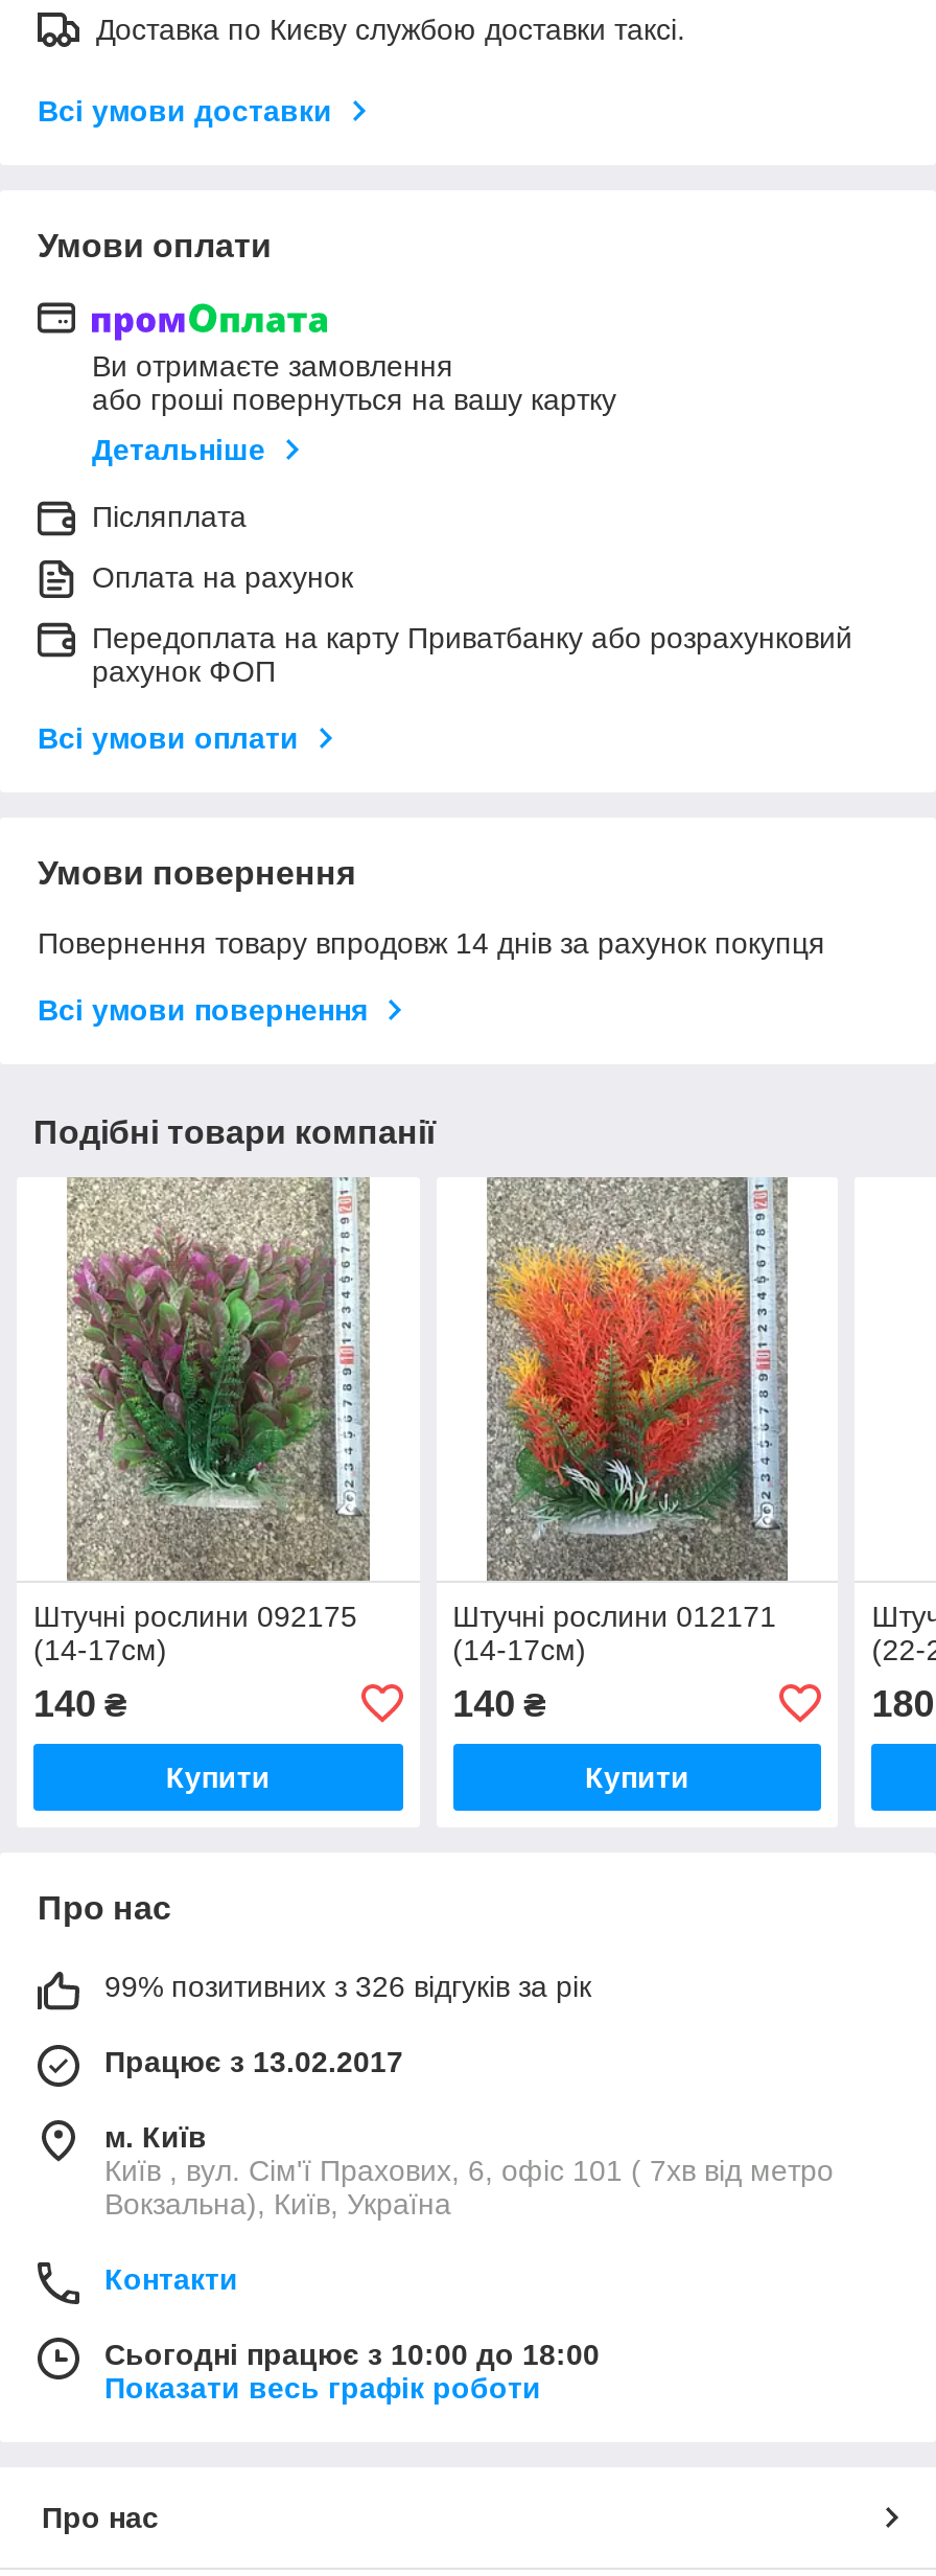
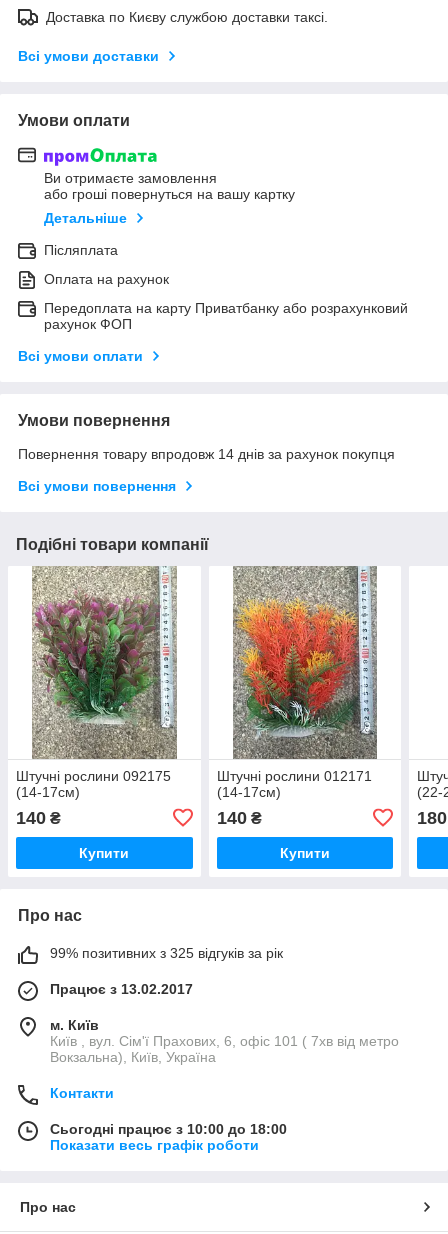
[104,1969,591,2003] 99% позитивних з 326 відгуків за рік -> [50,945,283,961] 99% позитивних з 325 відгуків за рік

